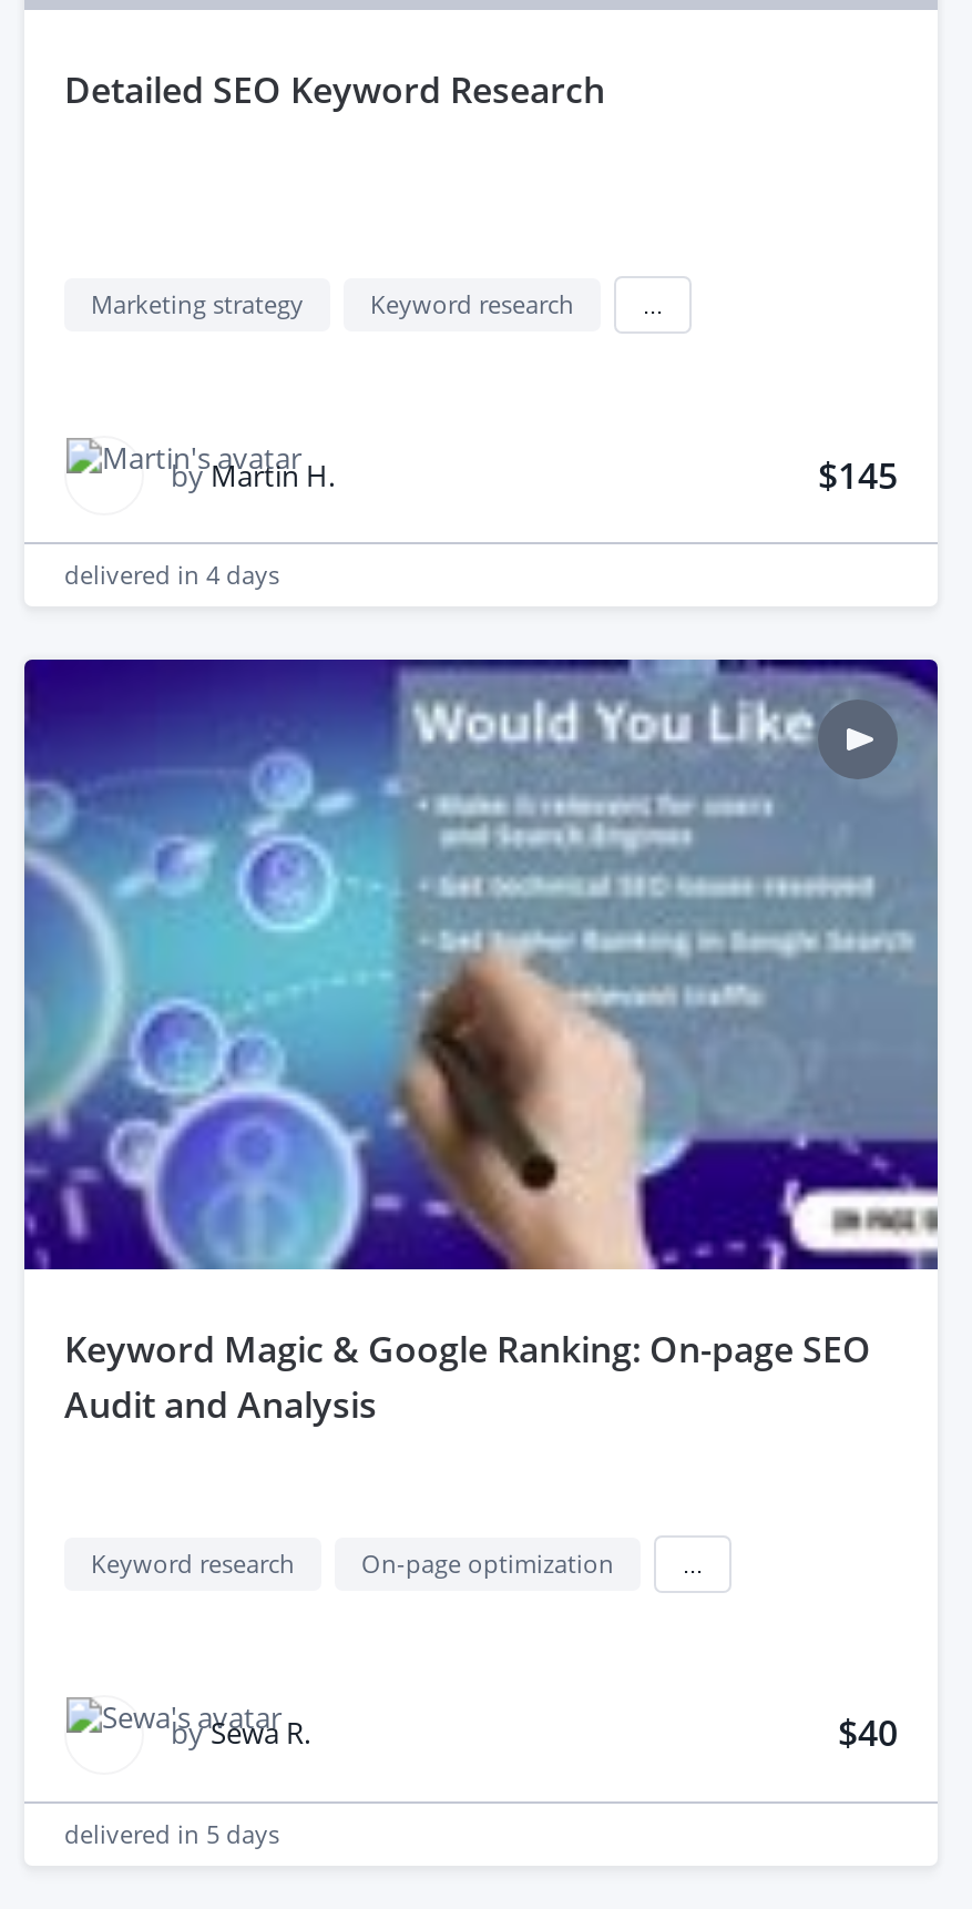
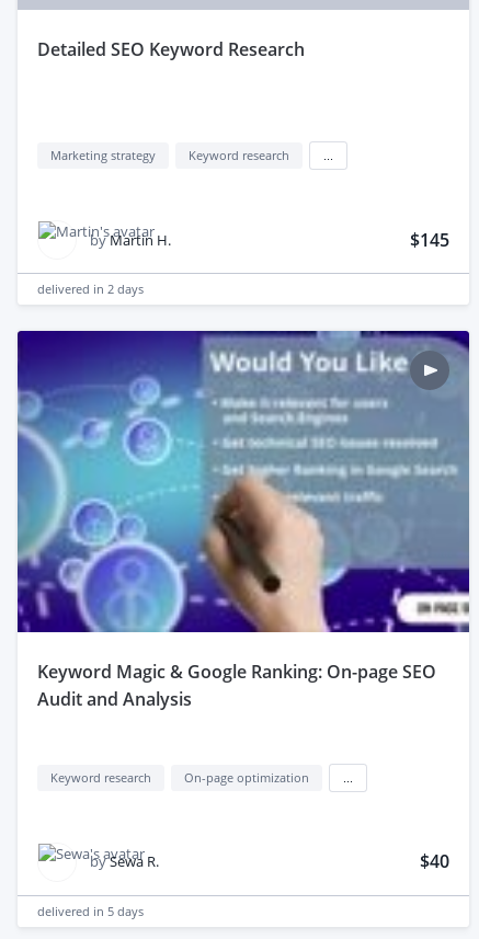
[64,558,279,591] delivered in 4 days -> [37,281,144,297] delivered in 2 days

